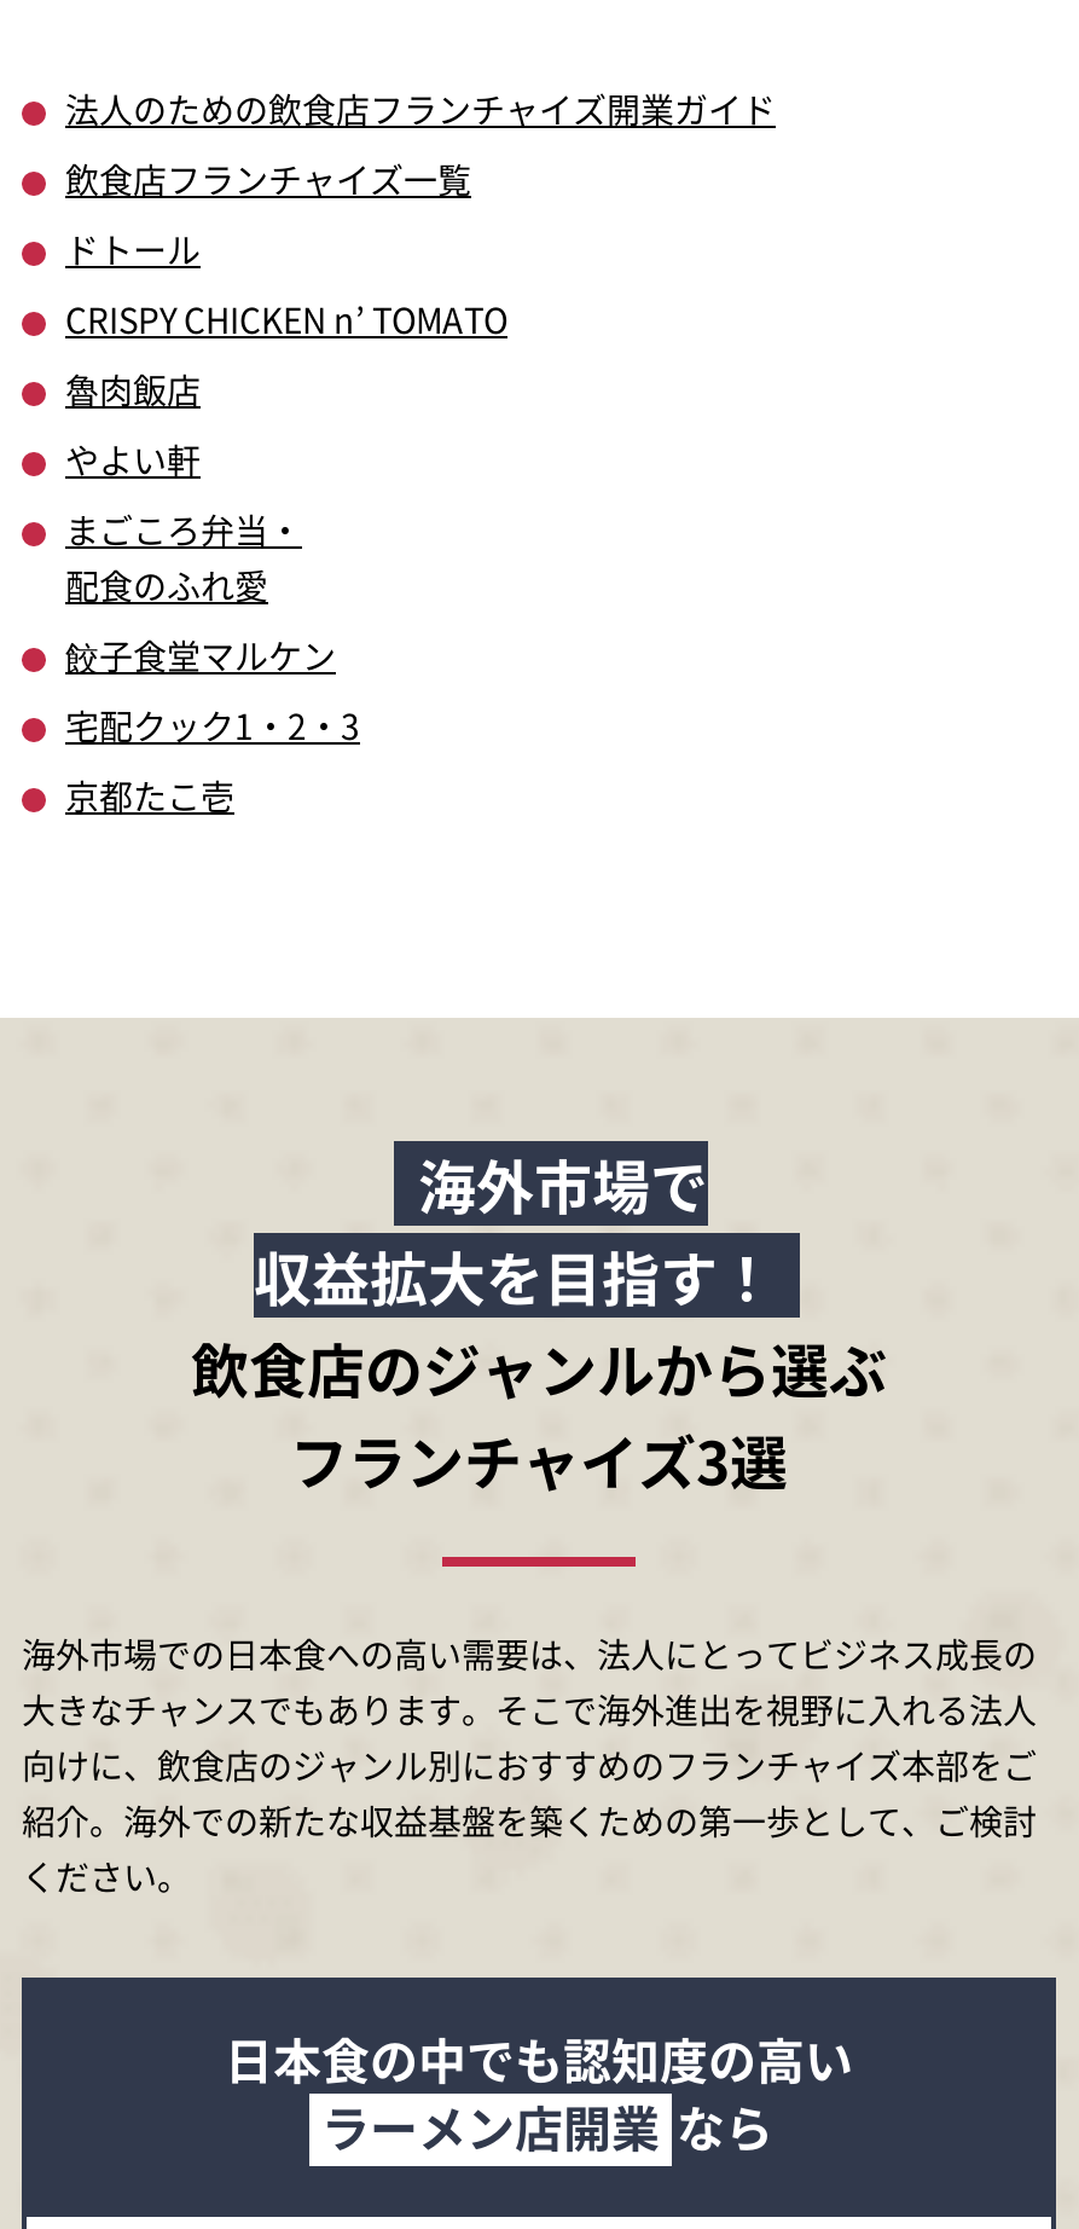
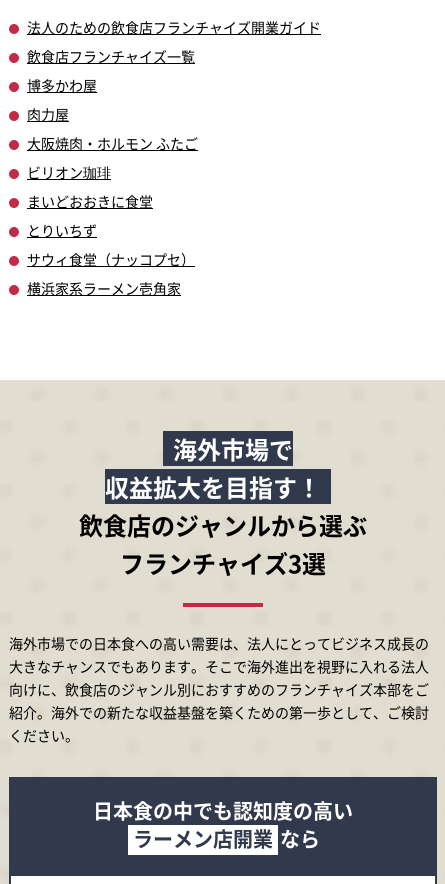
[65,225,507,820] ドトール | CRISPY CHICKEN n’ TOMATO | 魯肉飯店 | やよい軒 | まごころ弁当・ | 配食のふれ愛 | 餃子食堂マルケン | 宅配クック1・2・3 | 京都たこ壱 -> [27,75,198,298] 博多かわ屋 | 肉力屋 | 大阪焼肉・ホルモン ふたご | ビリオン珈琲 | まいどおおきに食堂 | とりいちず | サウィ食堂（ナッコプセ） | 横浜家系ラーメン壱角家

